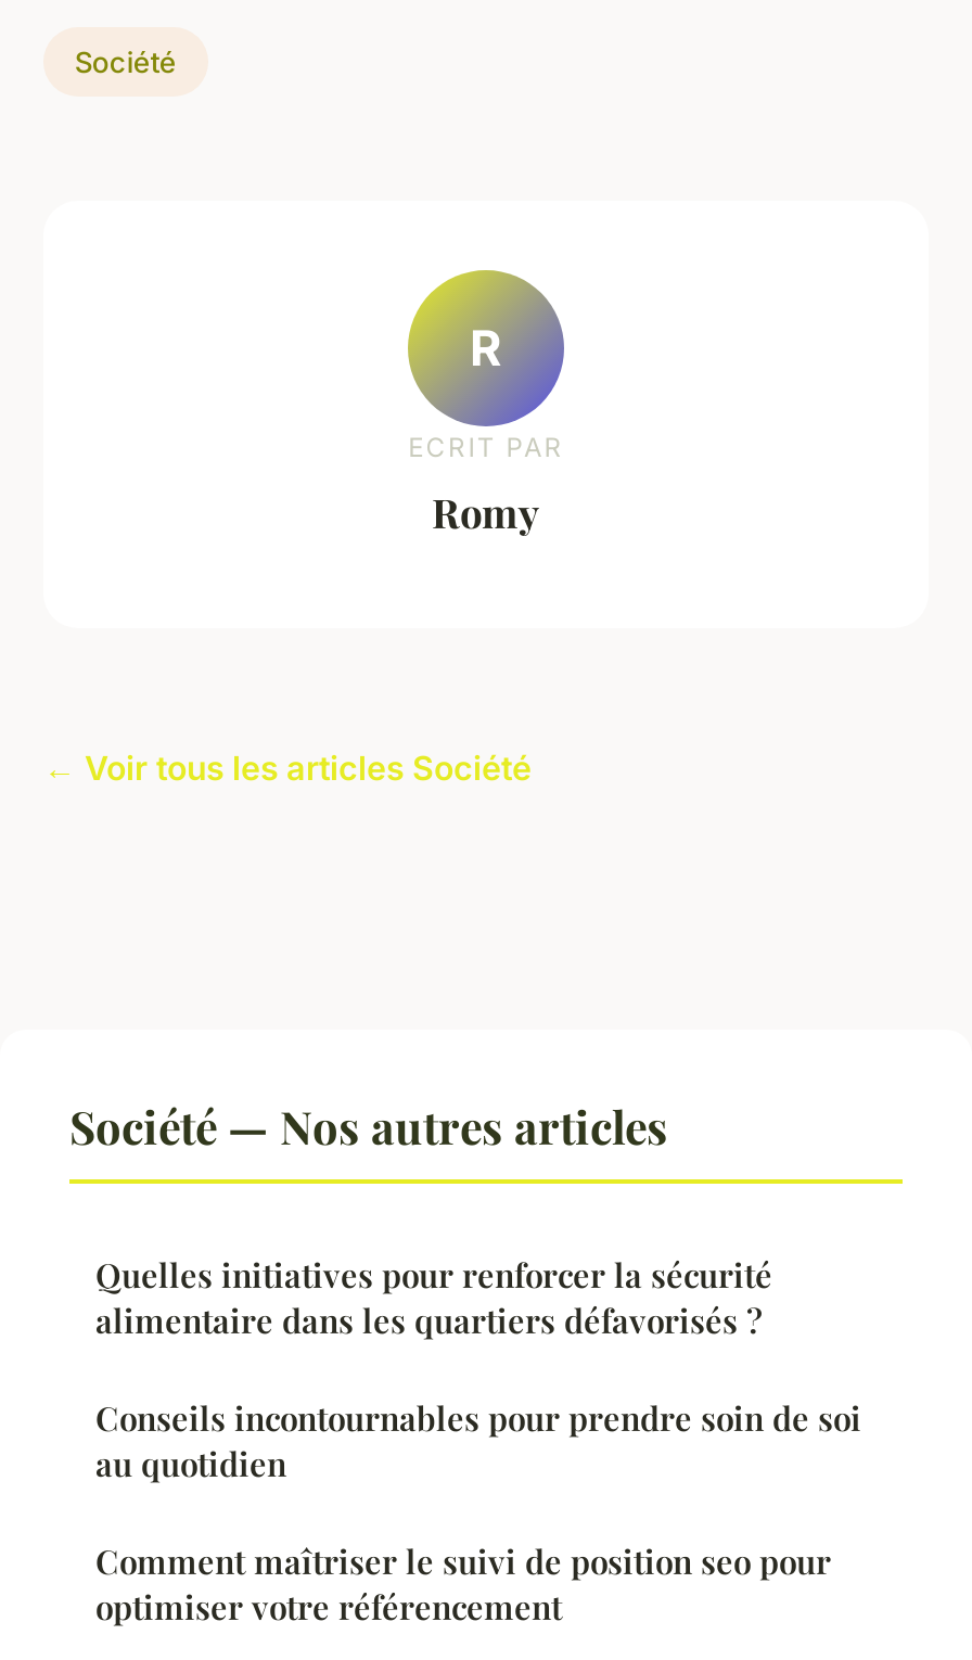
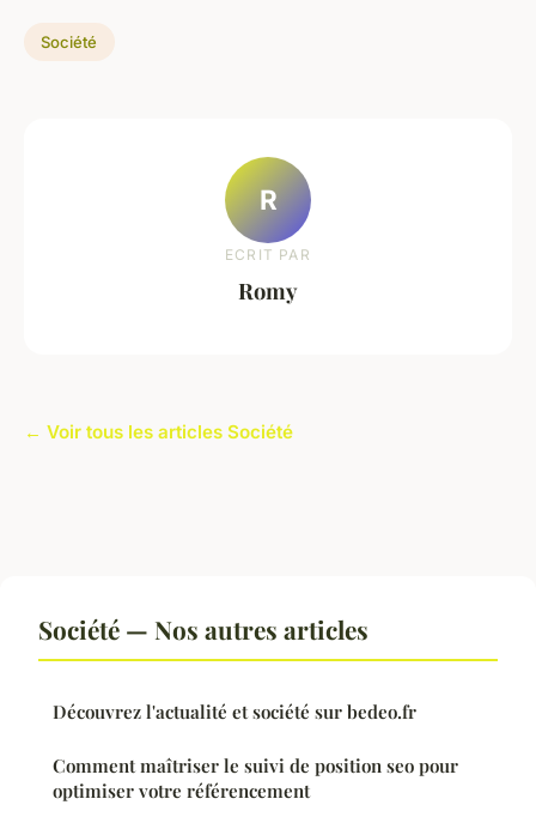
[95,1254,861,1486] Quelles initiatives pour renforcer la sécurité | alimentaire dans les quartiers défavorisés ? | Conseils incontournables pour prendre soin de soi | au quotidien -> [53,700,416,724] Découvrez l'actualité et société sur bedeo.fr

